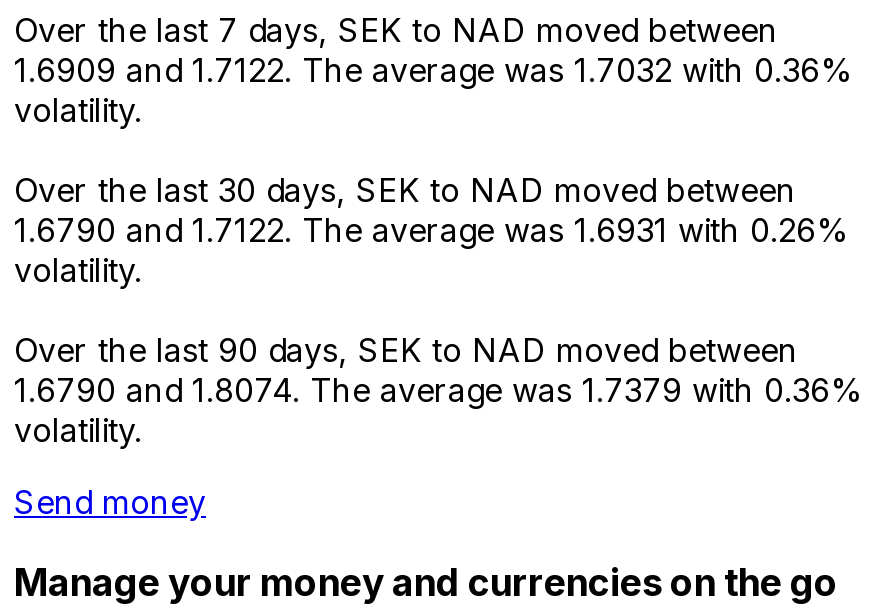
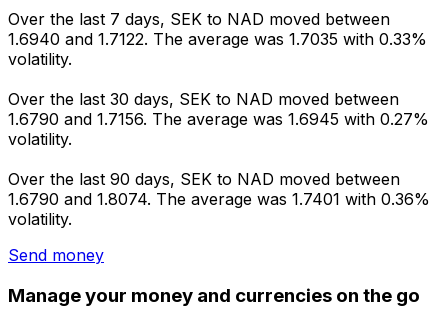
[14,50,852,90] 1.6909 and 1.7122. The average was 1.7032 with 0.36% -> [8,29,427,49] 1.6940 and 1.7122. The average was 1.7035 with 0.33%
[14,210,848,250] 1.6790 and 1.7122. The average was 1.6931 with 0.26% -> [8,109,429,129] 1.6790 and 1.7156. The average was 1.6945 with 0.27%
[14,370,862,410] 1.6790 and 1.8074. The average was 1.7379 with 0.36% -> [8,189,430,209] 1.6790 and 1.8074. The average was 1.7401 with 0.36%

